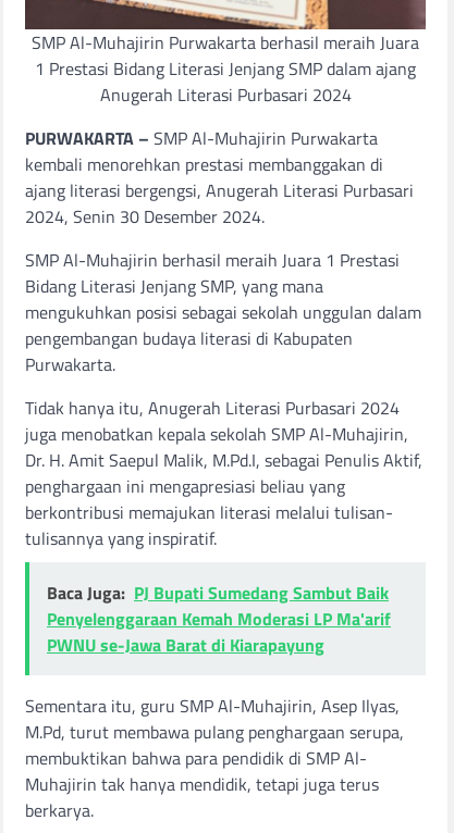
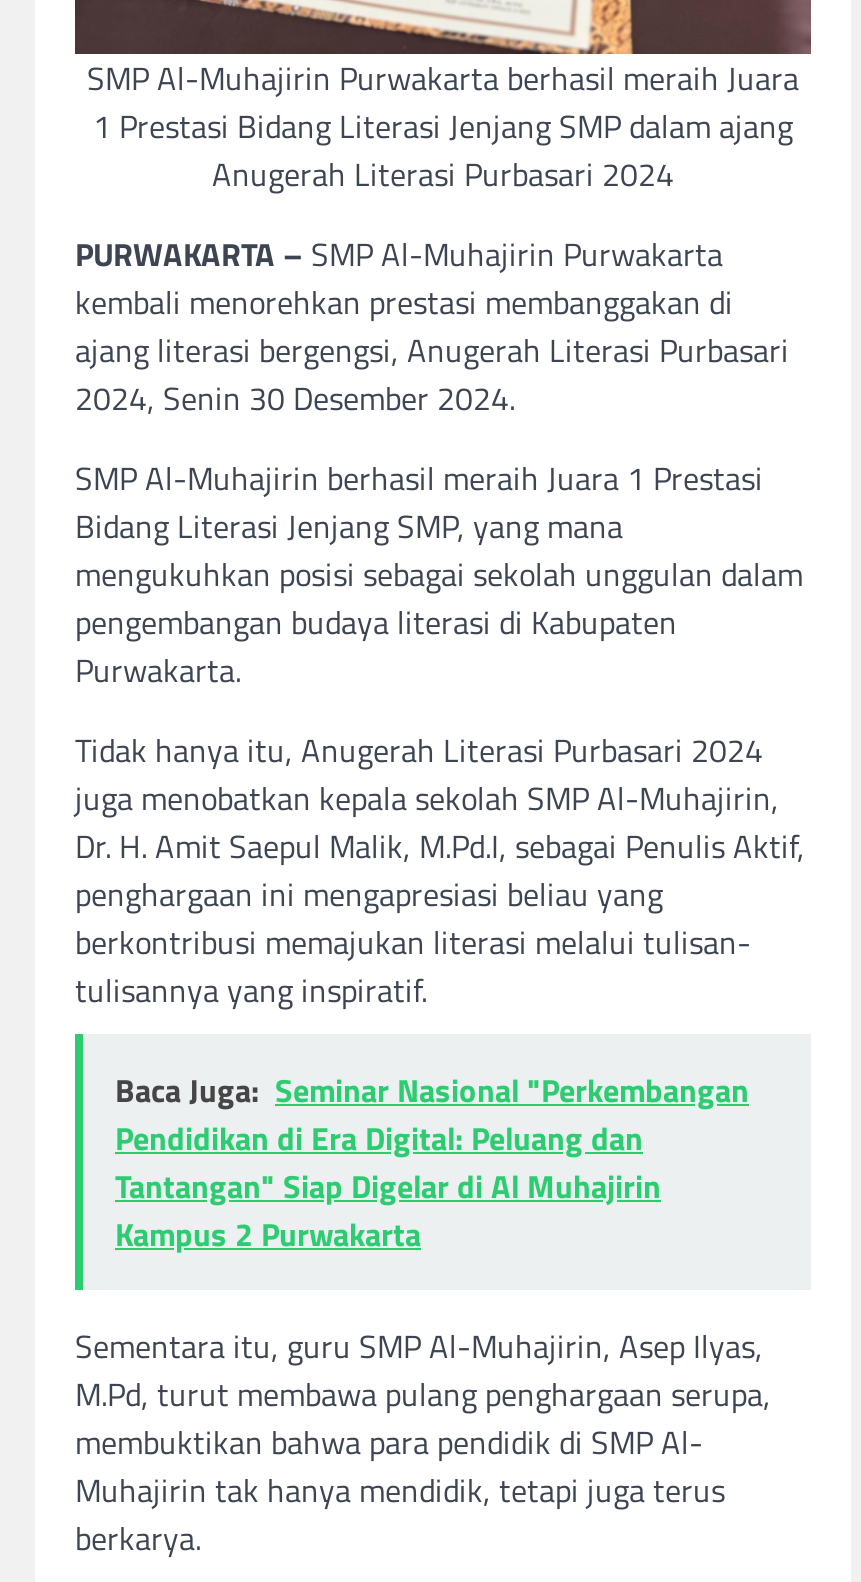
[47,580,391,658] Baca Juga: PJ Bupati Sumedang Sambut Baik | Penyelenggaraan Kemah Moderasi LP Ma'arif | PWNU se-Jawa Barat di Kiarapayung -> [115,1066,749,1258] Baca Juga: Seminar Nasional "Perkembangan | Pendidikan di Era Digital: Peluang dan | Tantangan" Siap Digelar di Al Muhajirin | Kampus 2 Purwakarta

